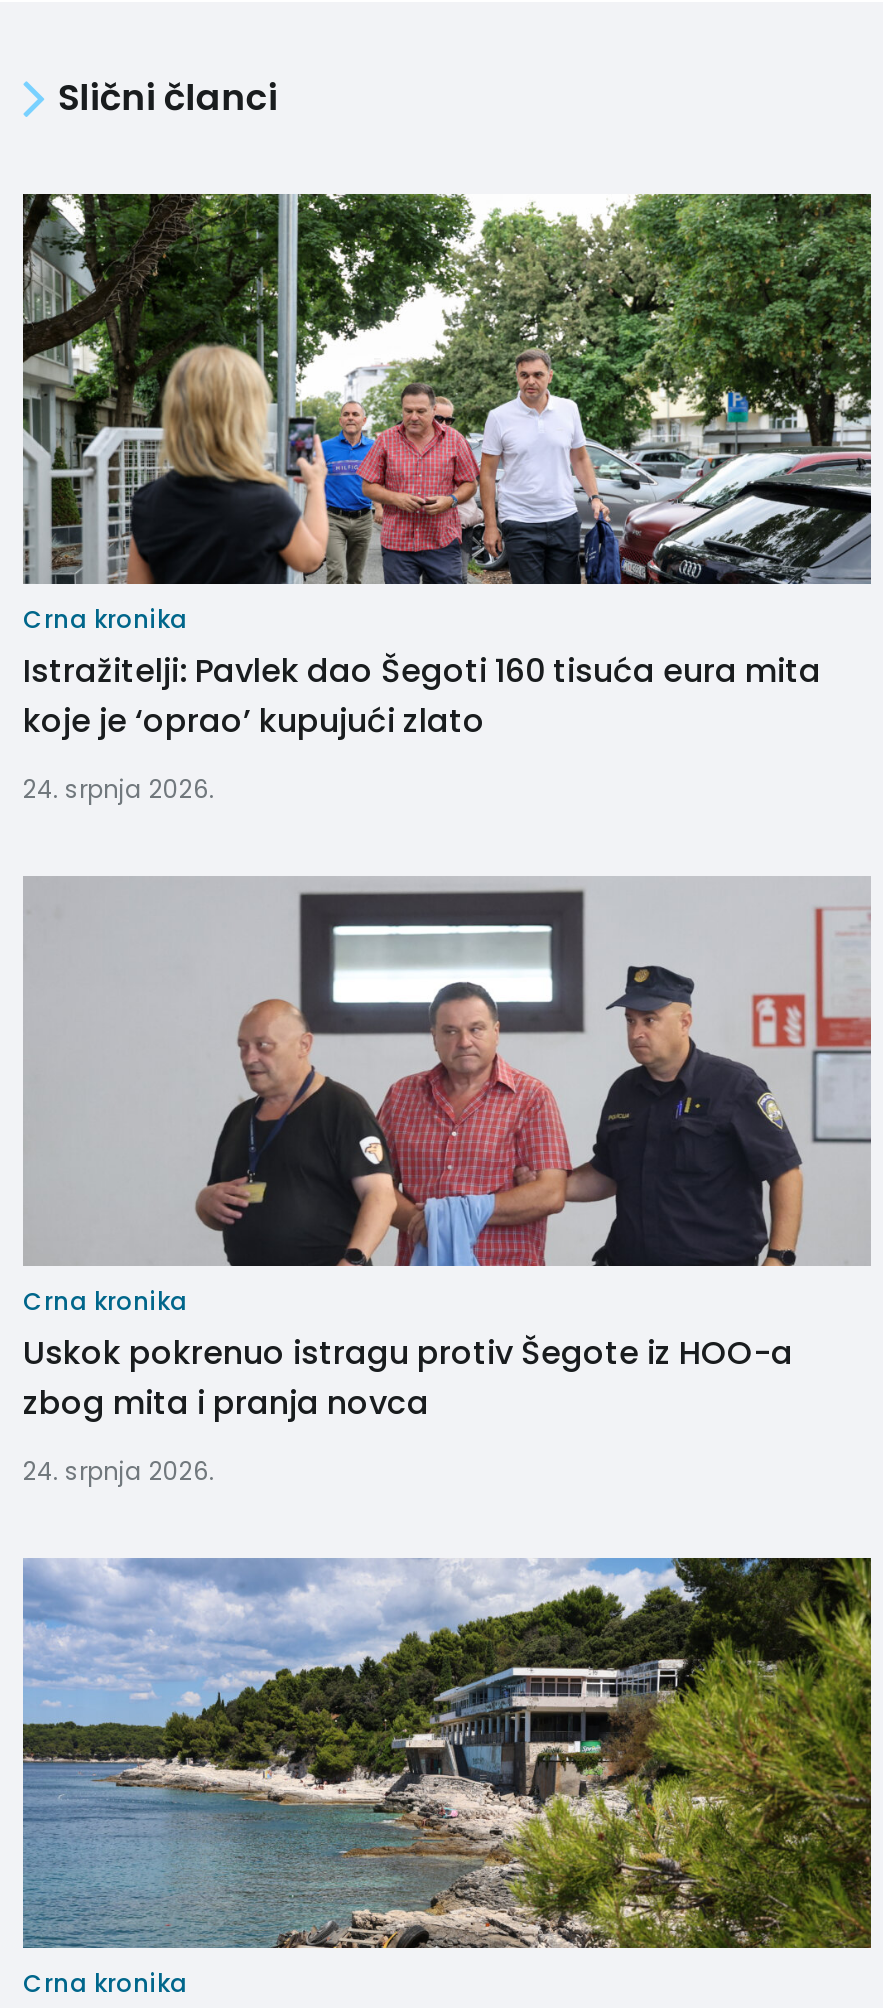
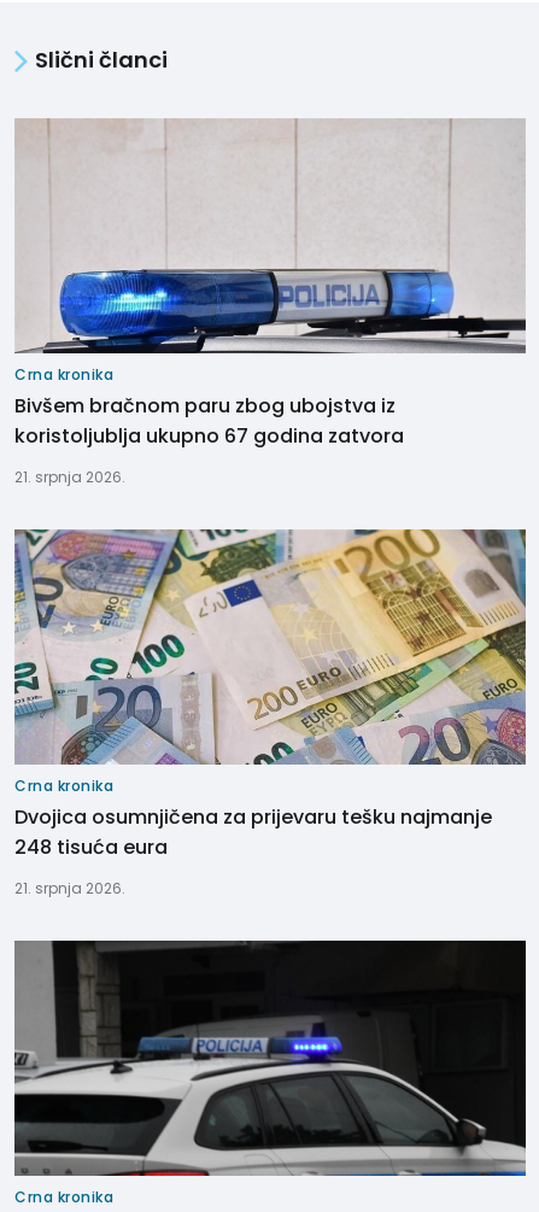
[21,192,873,743] [image] | Istražitelji: Pavlek dao Šegoti 160 tisuća eura mita | koje je ‘oprao’ kupujući zlato -> [14,118,526,449] [image] | Bivšem bračnom paru zbog ubojstva iz | koristoljublja ukupno 67 godina zatvora
[23,771,215,805] 24. srpnja 2026. -> [14,466,125,487] 21. srpnja 2026.
[23,876,871,1425] [image] | Uskok pokrenuo istragu protiv Šegote iz HOO-a | zbog mita i pranja novca -> [14,528,527,861] [image] | Dvojica osumnjičena za prijevaru tešku najmanje | 248 tisuća eura
[23,1453,215,1487] 24. srpnja 2026. -> [14,878,125,898] 21. srpnja 2026.
[21,1556,873,1950] [image] -> [13,939,527,1177] [image]

